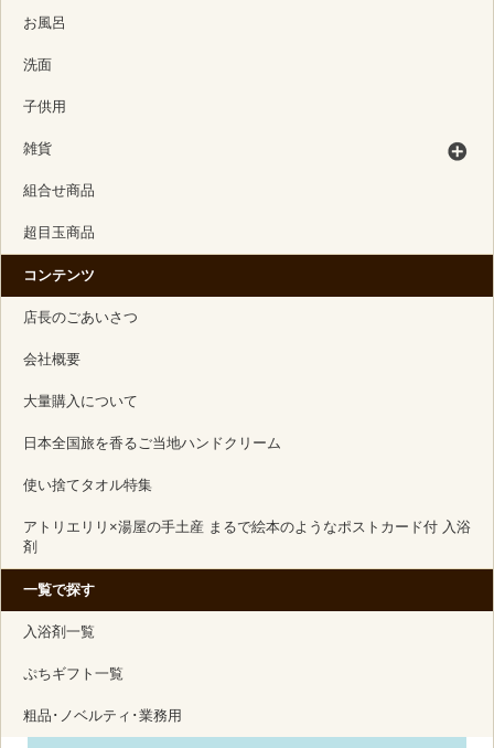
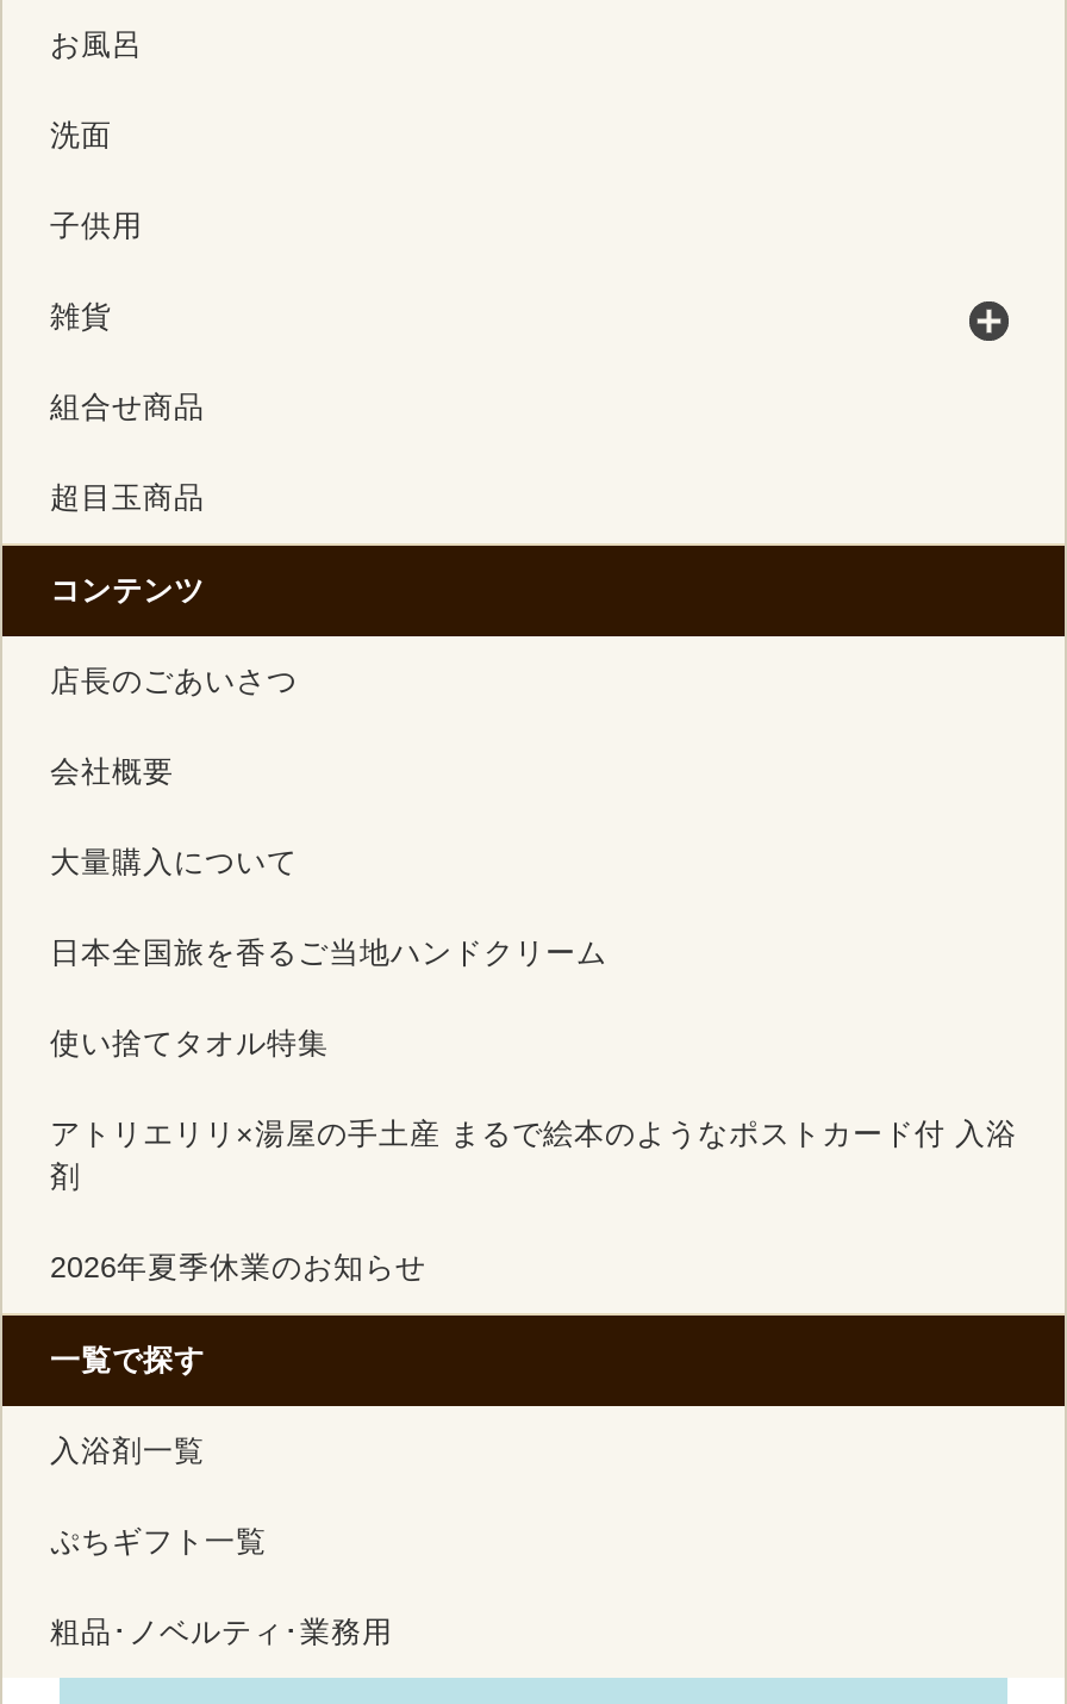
none -> [50,1252,426,1285] 2026年夏季休業のお知らせ

